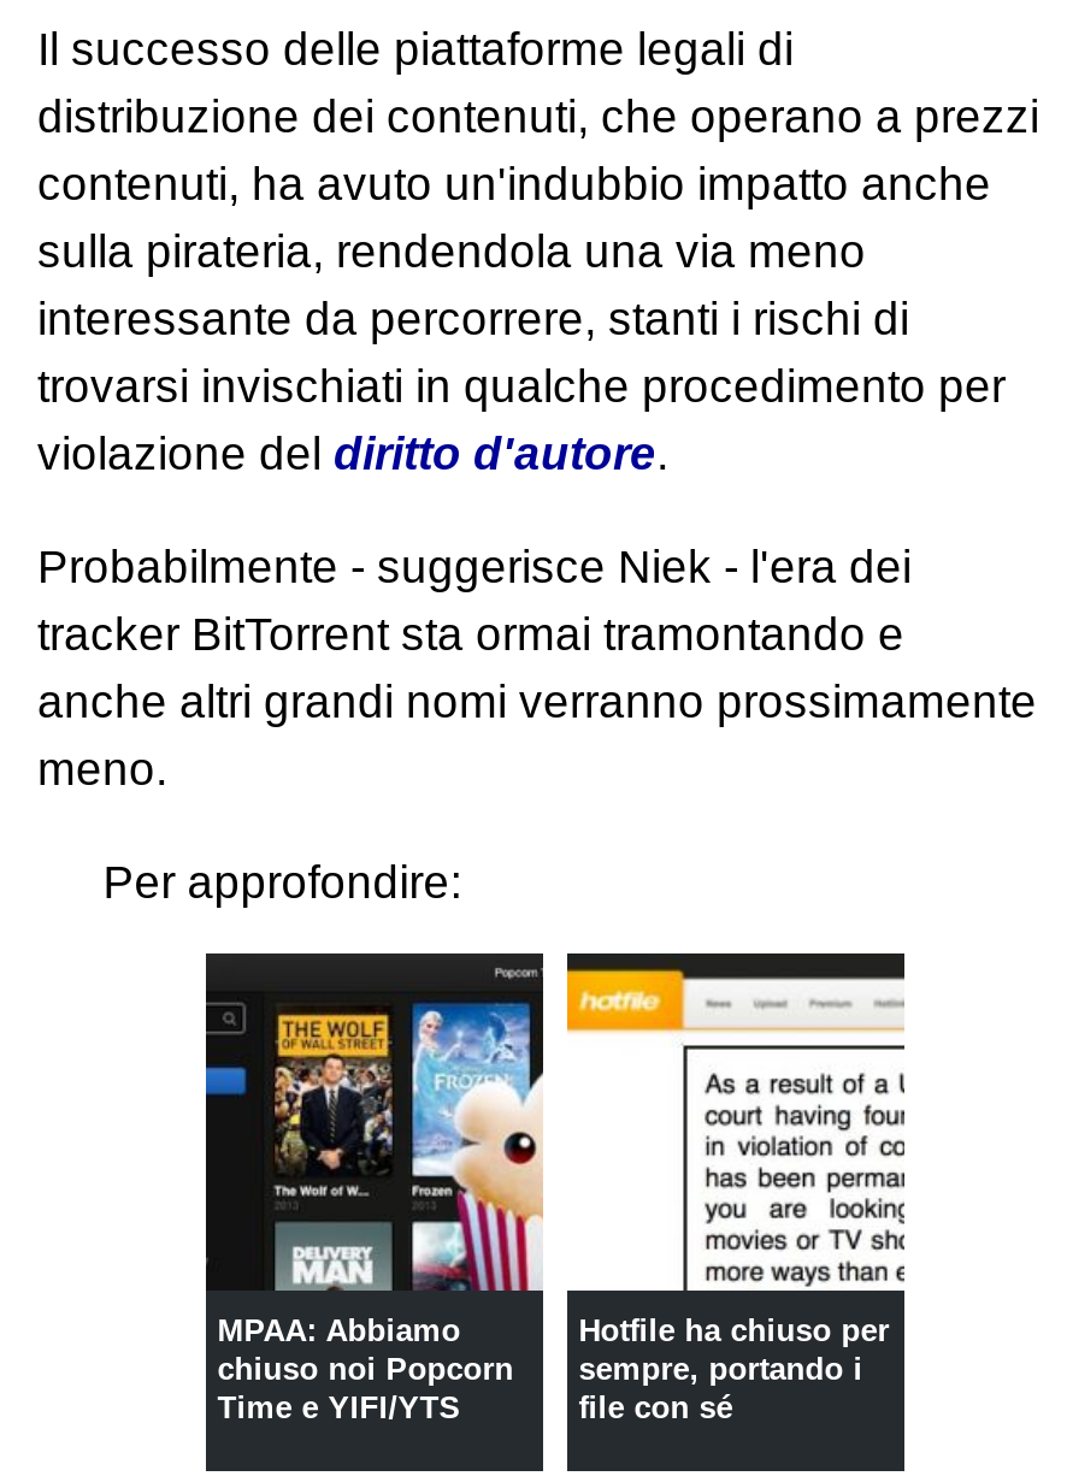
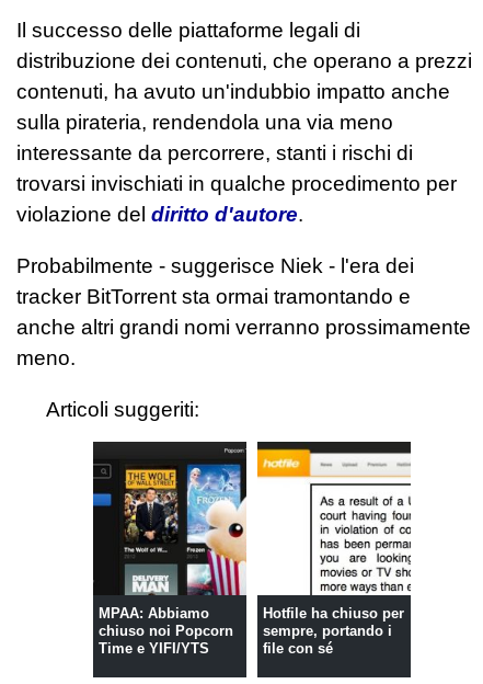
[103,857,462,908] Per approfondire: -> [46,398,200,421] Articoli suggeriti:

